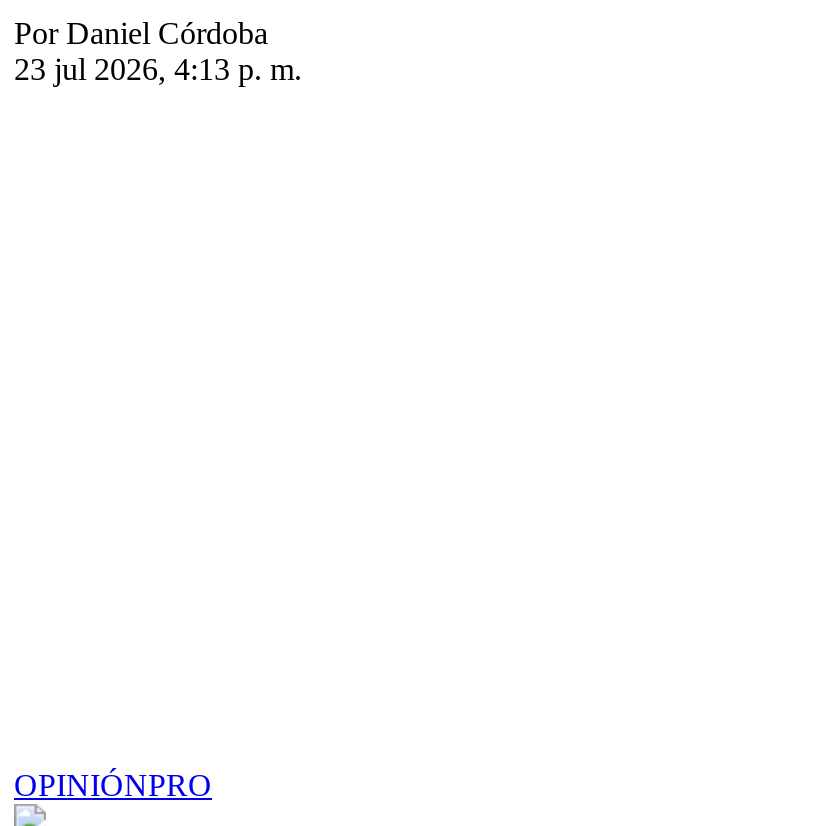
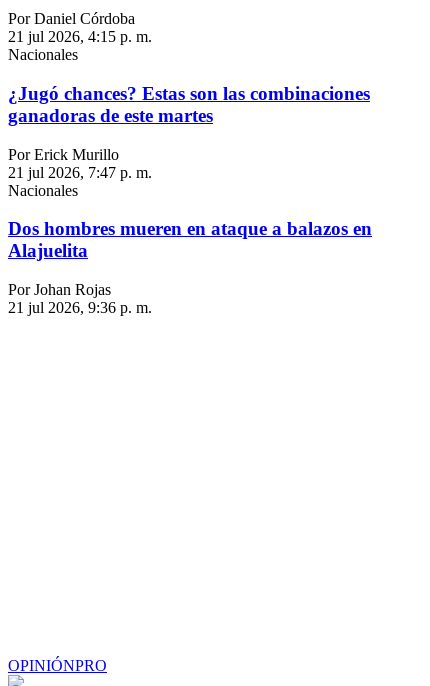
[14,52,302,86] 23 jul 2026, 4:13 p. m. -> [8,28,372,316] 21 jul 2026, 4:15 p. m. | Nacionales | ¿Jugó chances? Estas son las combinaciones | ganadoras de este martes | Por Erick Murillo | 21 jul 2026, 7:47 p. m. | Nacionales | Dos hombres mueren en ataque a balazos en | Alajuelita | Por Johan Rojas | 21 jul 2026, 9:36 p. m.

